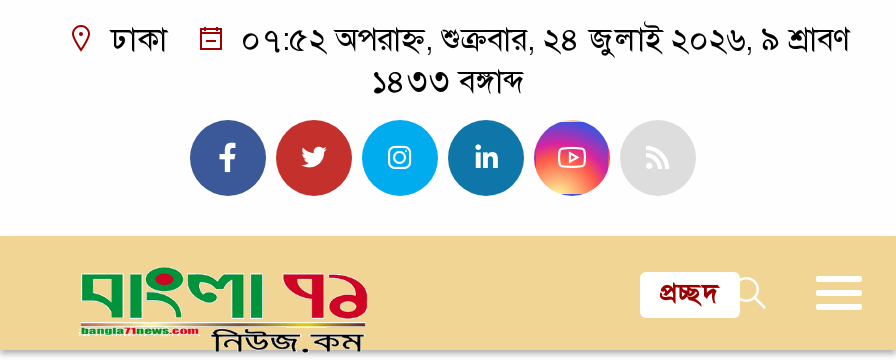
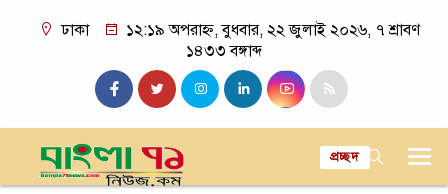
[233,20,851,60] ০৭:৫২ অপরাহ্ন, শুক্রবার, ২৪ জুলাই ২০২৬, ৯ শ্রাবণ -> [122,20,420,40] ১২:১৯ অপরাহ্ন, বুধবার, ২২ জুলাই ২০২৬, ৭ শ্রাবণ

